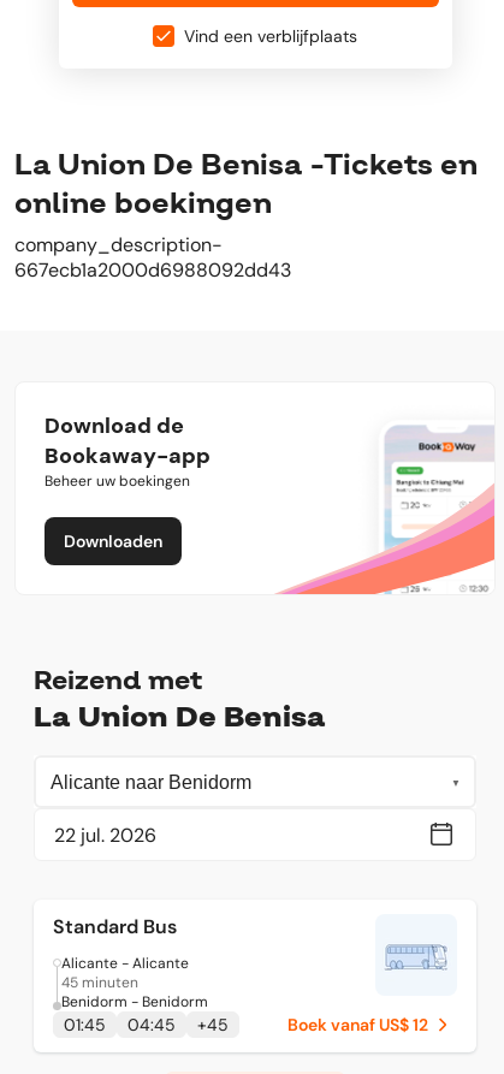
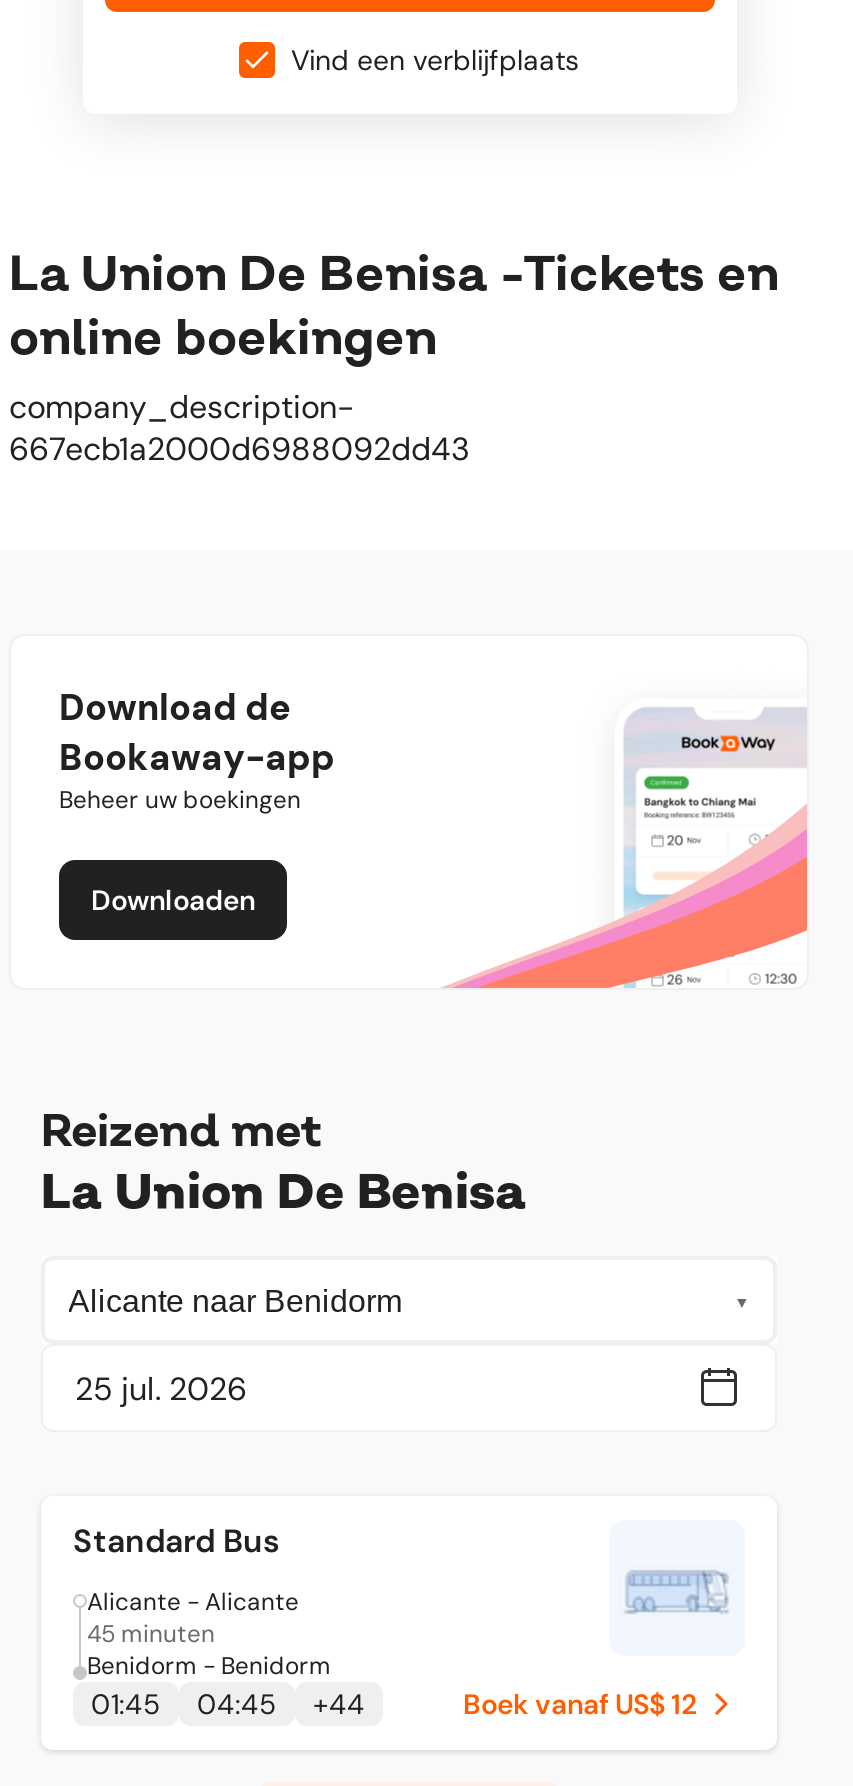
[64,1014,229,1036] 01:45 04:45 +45 -> [91,1686,365,1722] 01:45 04:45 +44

